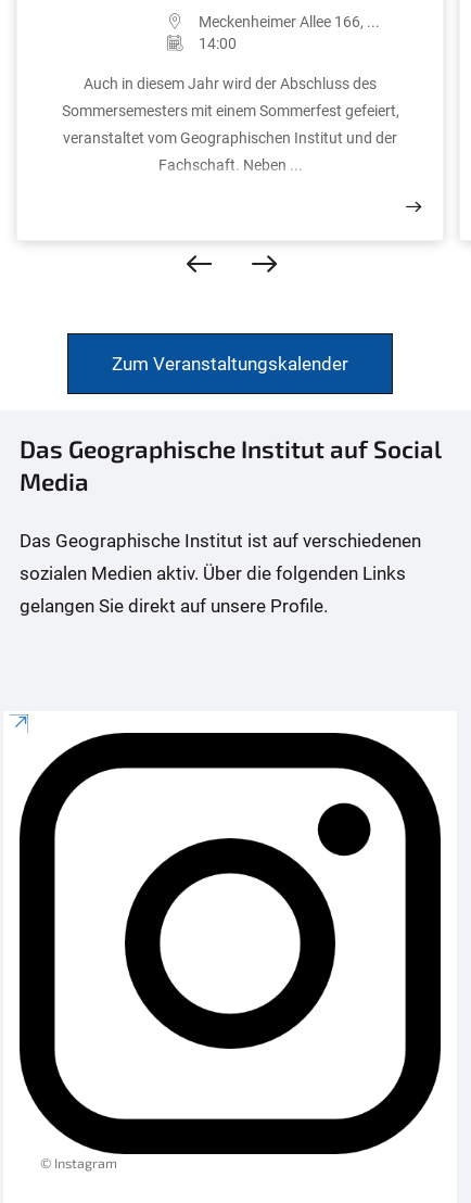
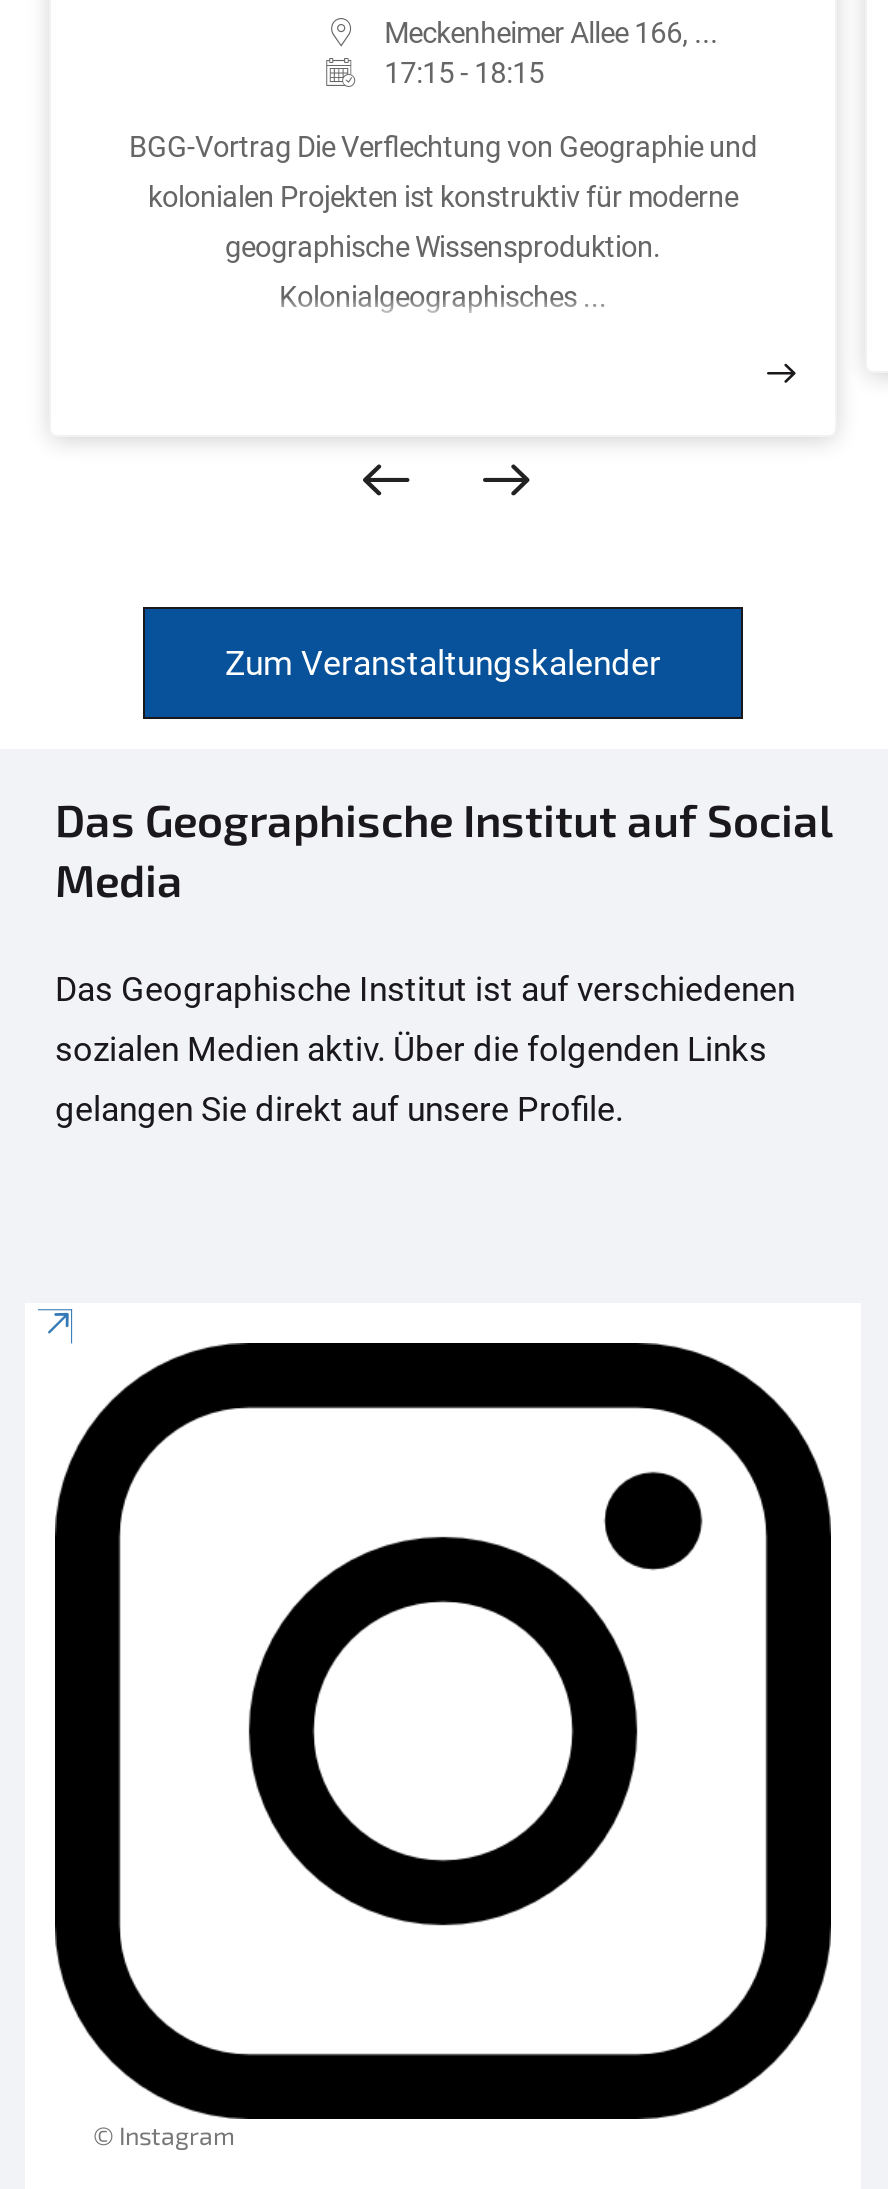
[198,35,236,52] 14:00 -> [384,57,544,89] 17:15 - 18:15
[84,75,377,92] Auch in diesem Jahr wird der Abschluss des -> [129,131,757,163] BGG-Vortrag Die Verflechtung von Geographie und
[61,102,399,119] Sommersemesters mit einem Sommerfest gefeiert, -> [148,181,738,213] kolonialen Projekten ist konstruktiv für moderne
[63,129,397,147] veranstaltet vom Geographischen Institut und der -> [225,231,661,263] geographische Wissensproduktion.
[158,156,302,174] Fachschaft. Neben ... -> [279,281,607,313] Kolonialgeographisches ...

